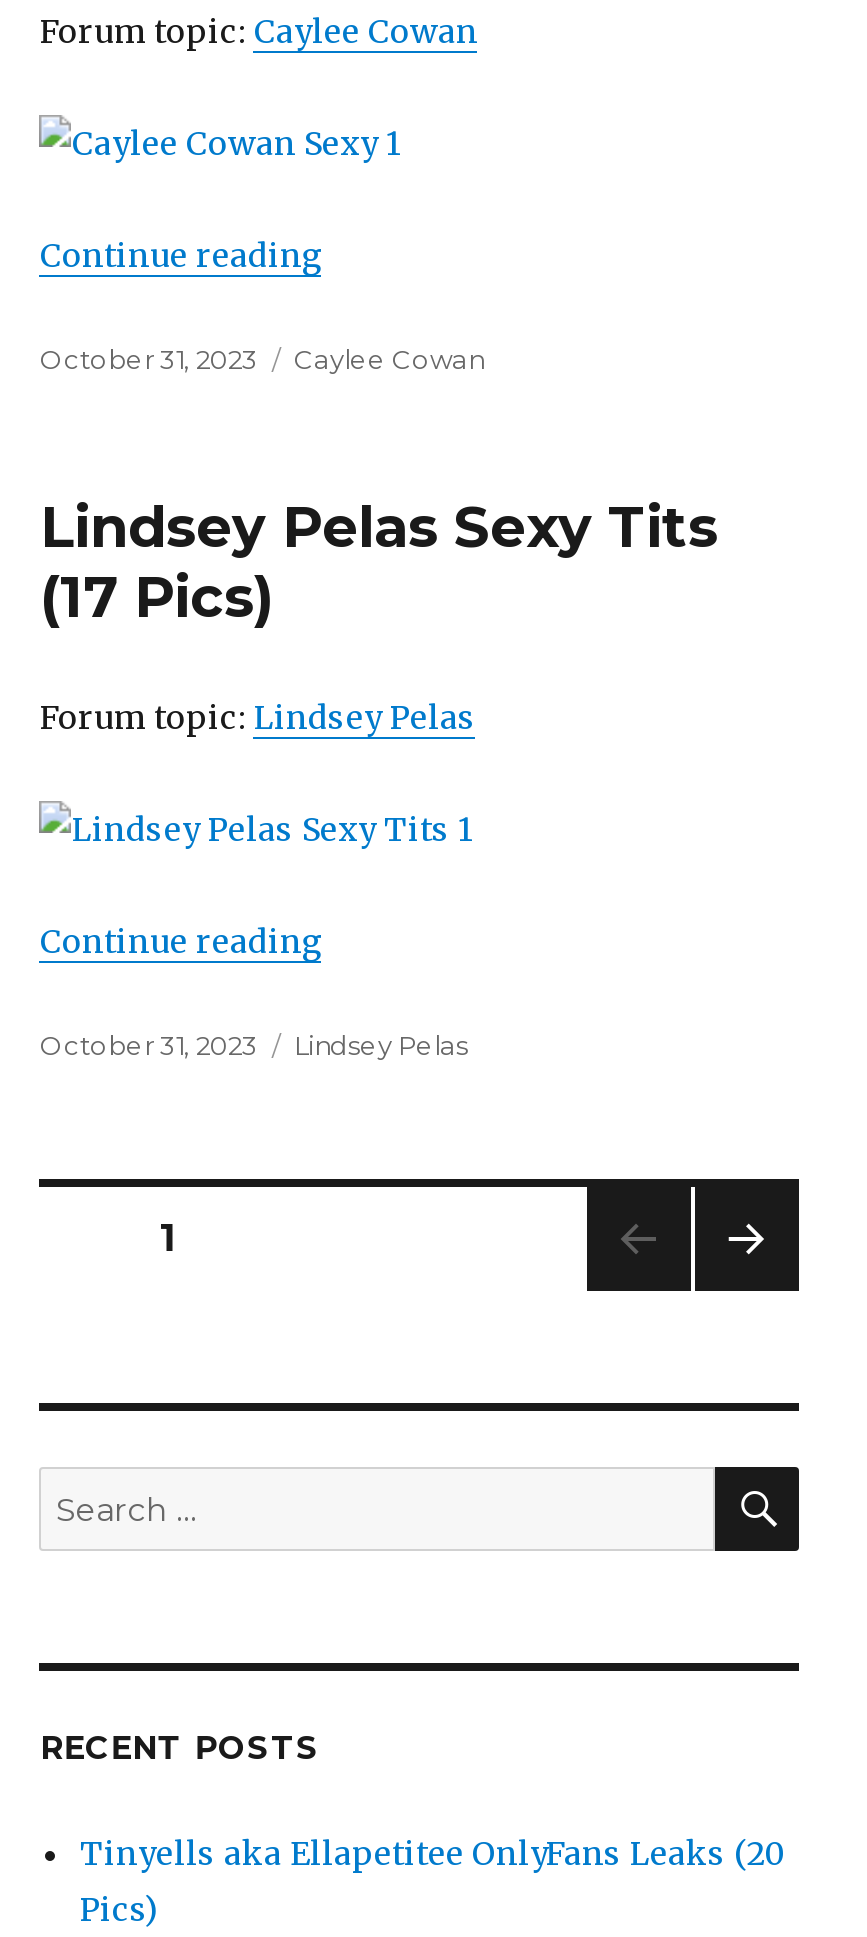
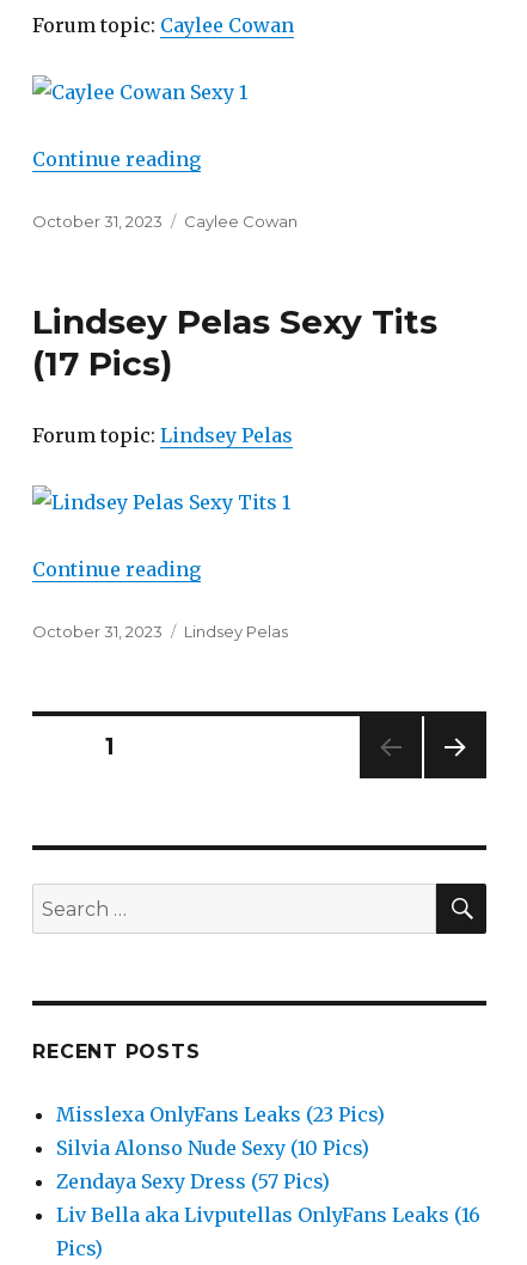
[80,1833,786,1873] Tinyells aka Ellapetitee OnlyFans Leaks (20 -> [57,1102,481,1227] Misslexa OnlyFans Leaks (23 Pics) | Silvia Alonso Nude Sexy (10 Pics) | Zendaya Sexy Dress (57 Pics) | Liv Bella aka Livputellas OnlyFans Leaks (16

